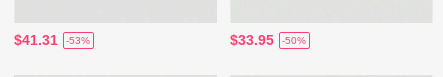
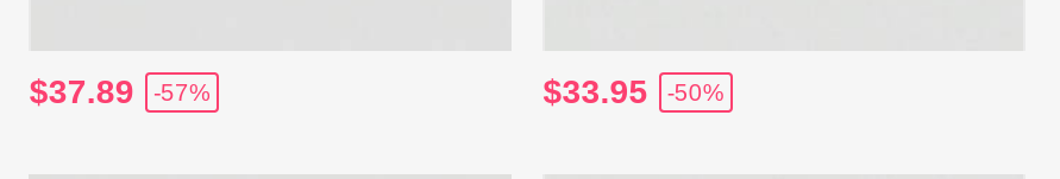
[14,32,58,48] $41.31 -> [29,73,134,111] $37.89
[66,35,90,46] -53% -> [153,81,211,107] -57%

